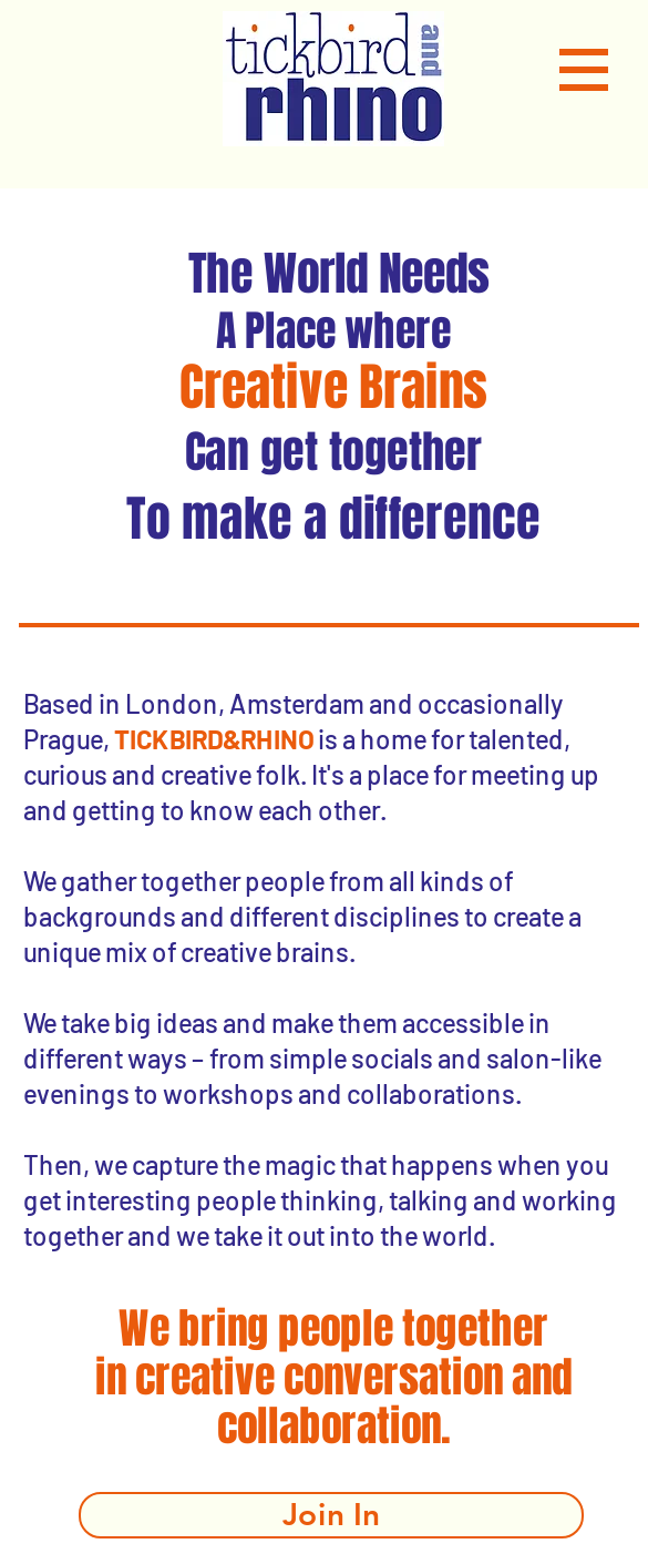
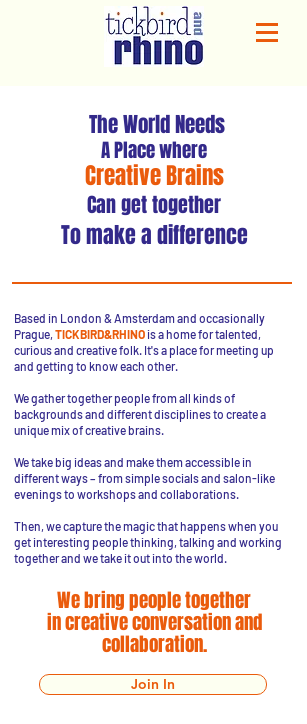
[23,687,564,718] Based in London, Amsterdam and occasionally -> [14,311,265,325] Based in London & Amsterdam and occasionally

